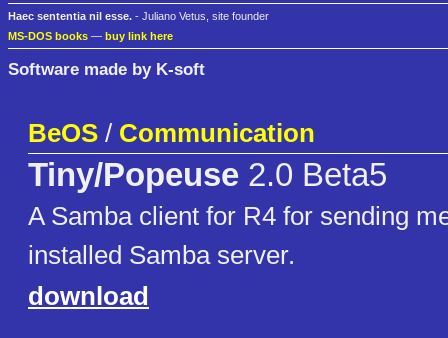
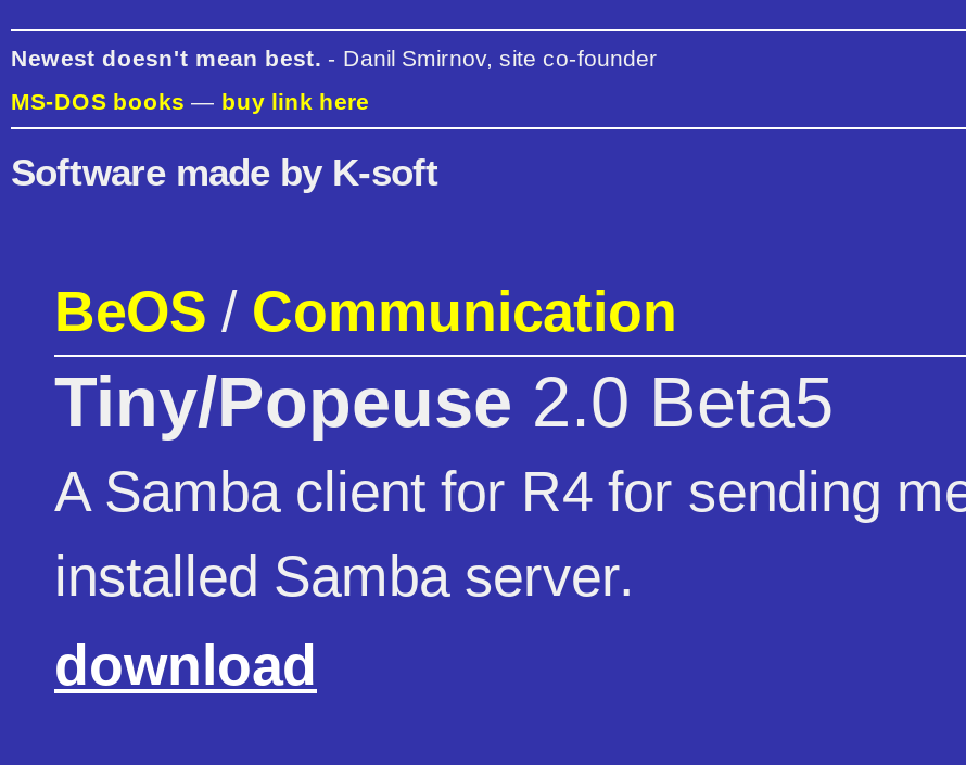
[8,10,269,22] Haec sententia nil esse. - Juliano Vetus, site founder -> [11,45,658,71] Newest doesn't mean best. - Danil Smirnov, site co-founder

